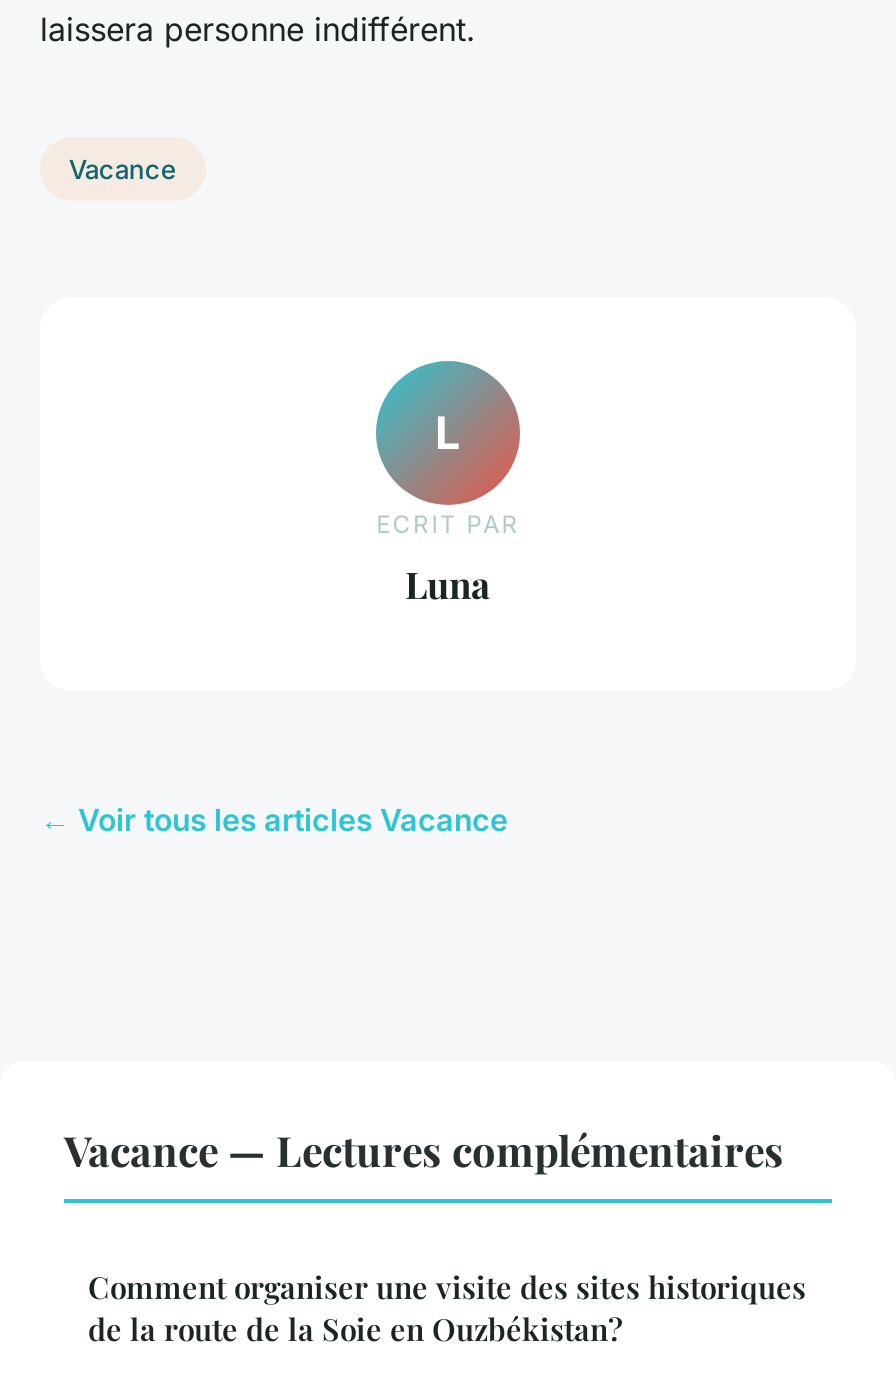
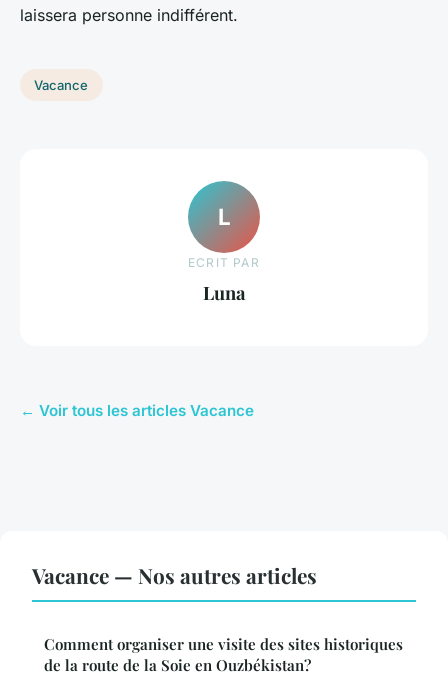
[64,1121,784,1177] Vacance — Lectures complémentaires -> [32,561,317,589] Vacance — Nos autres articles

